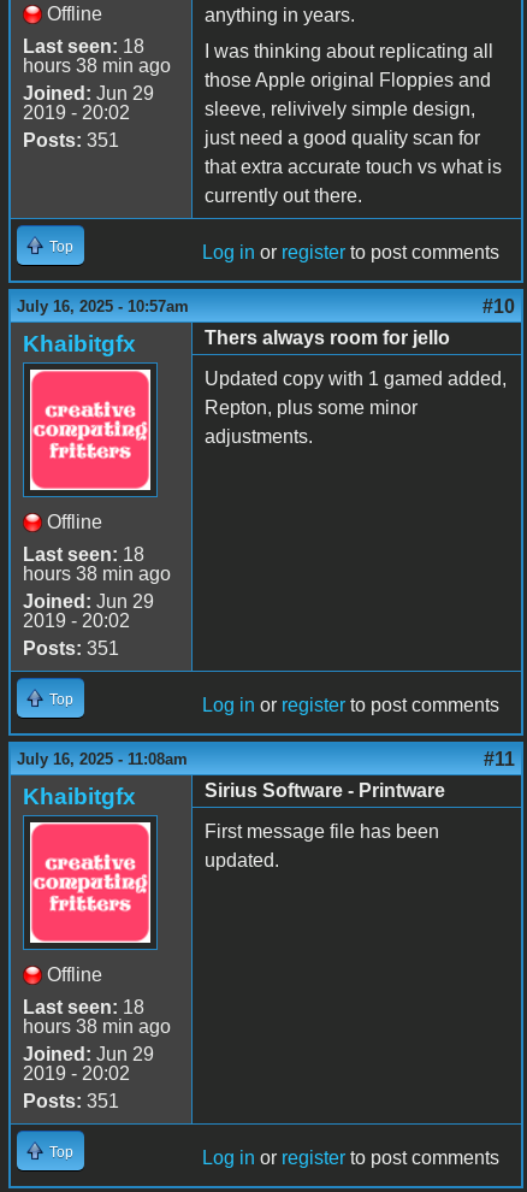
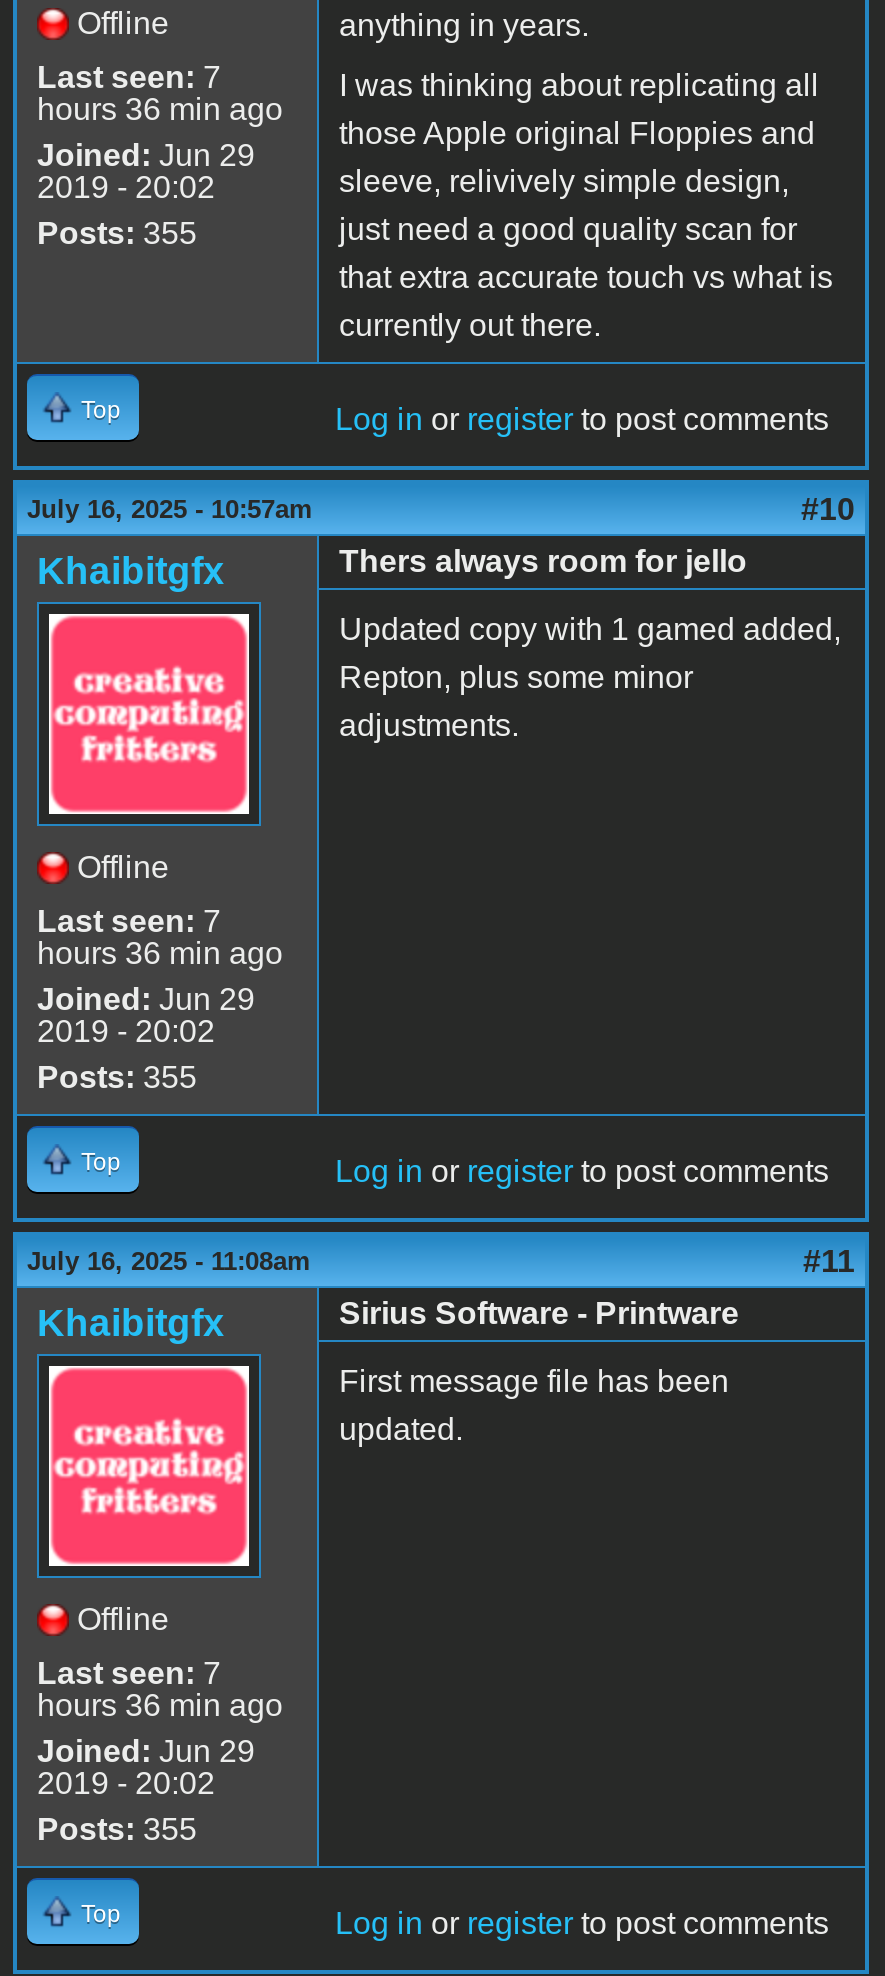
[23,36,144,57] Last seen: 18 -> [37,60,221,94] Last seen: 7
[23,56,171,76] hours 38 min ago -> [37,92,283,126] hours 36 min ago
[23,130,119,151] Posts: 351 -> [37,216,197,250] Posts: 355
[23,544,144,565] Last seen: 18 -> [37,904,221,938] Last seen: 7
[23,564,171,584] hours 38 min ago -> [37,936,283,970] hours 36 min ago
[23,638,119,659] Posts: 351 -> [37,1060,197,1094] Posts: 355
[23,997,144,1018] Last seen: 18 -> [37,1656,221,1690] Last seen: 7
[23,1016,171,1037] hours 38 min ago -> [37,1688,283,1722] hours 36 min ago
[23,1091,119,1112] Posts: 351 -> [37,1812,197,1846] Posts: 355

